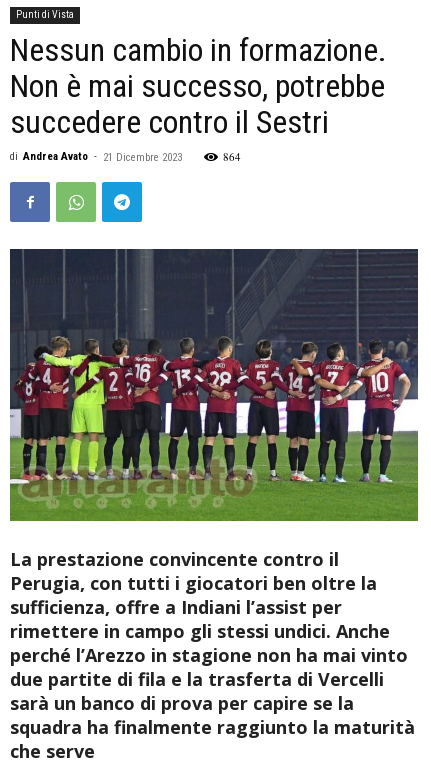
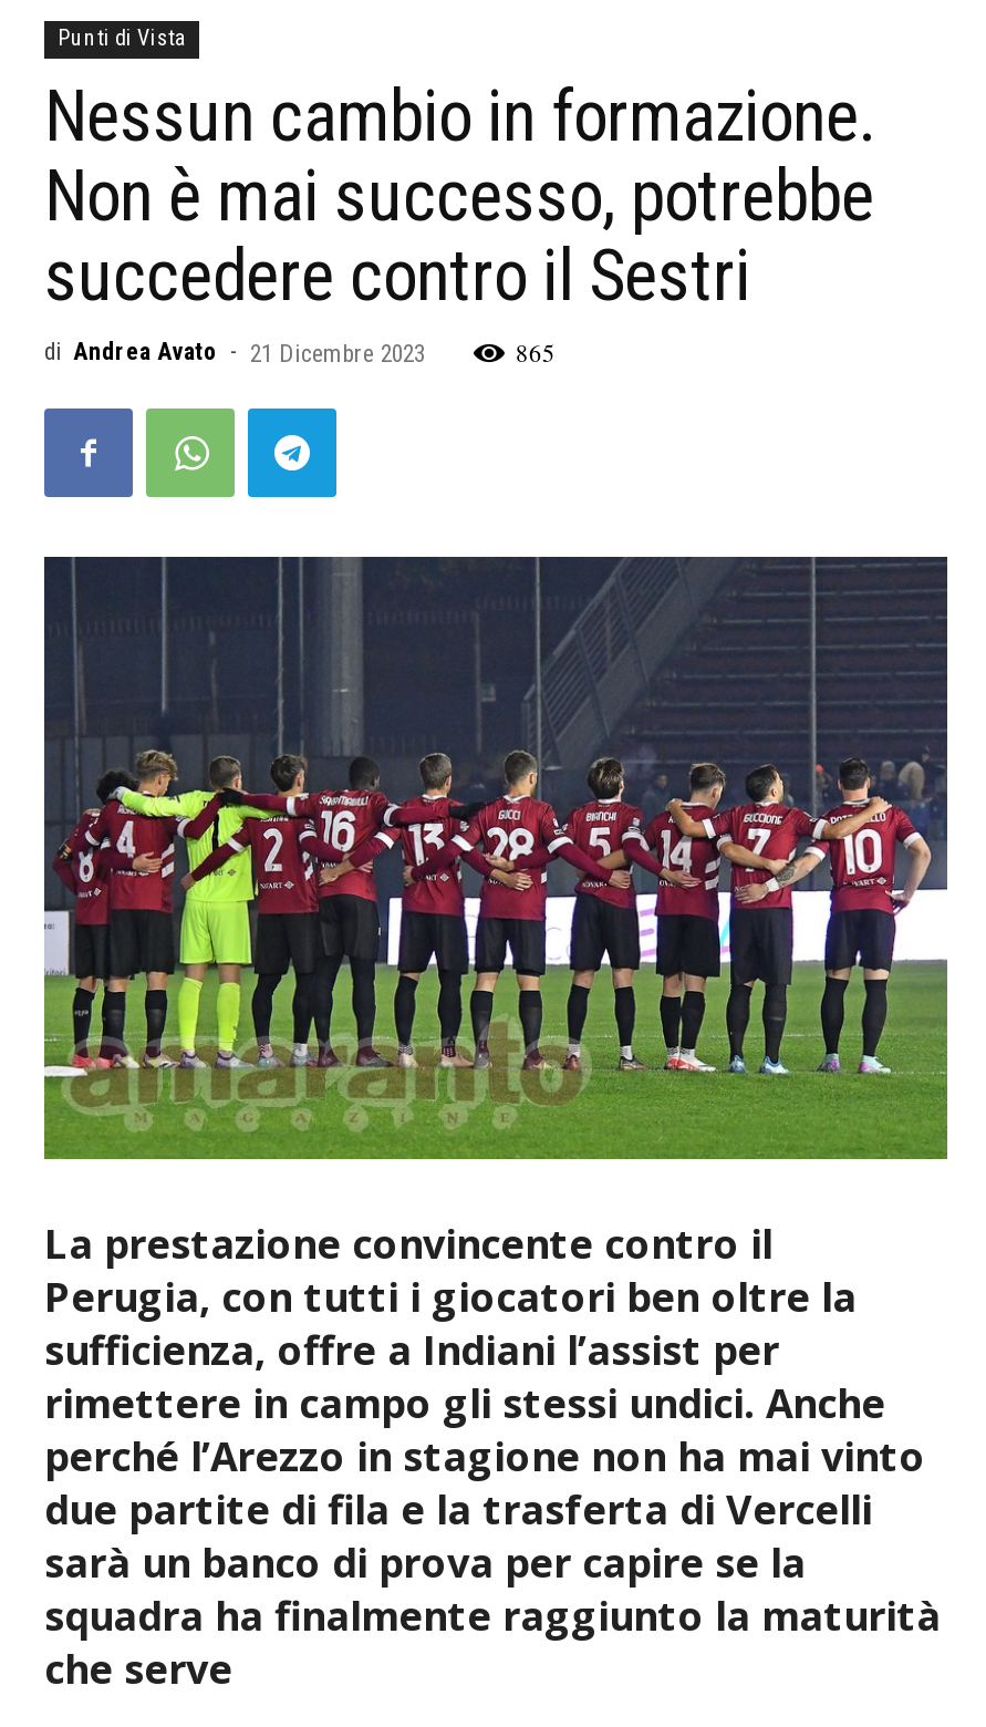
[223,149,241,164] 864 -> [516,335,556,369] 865

